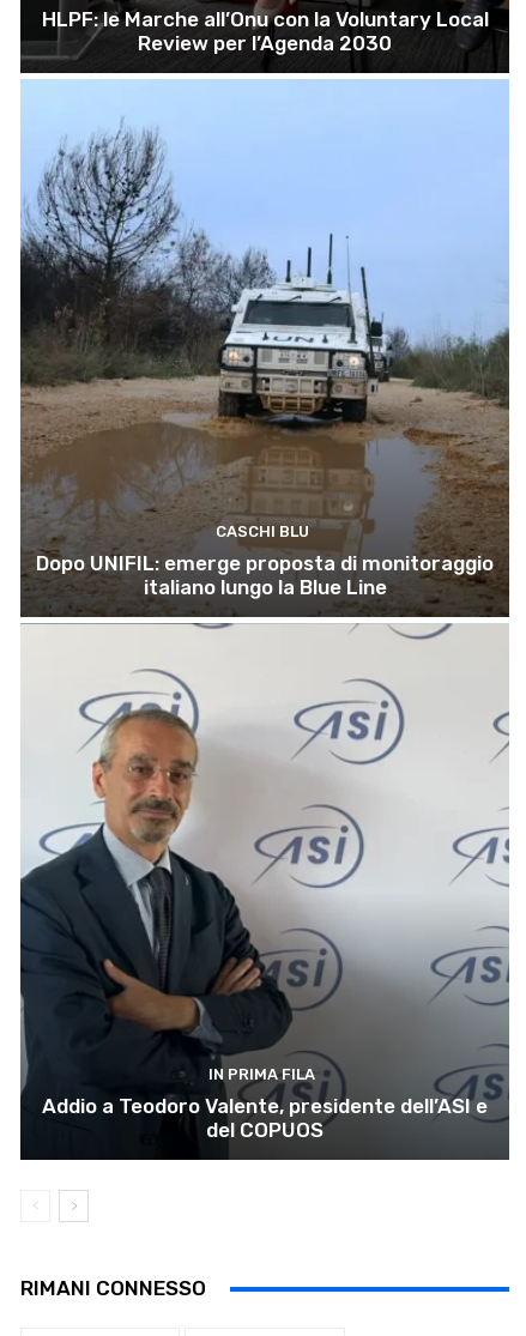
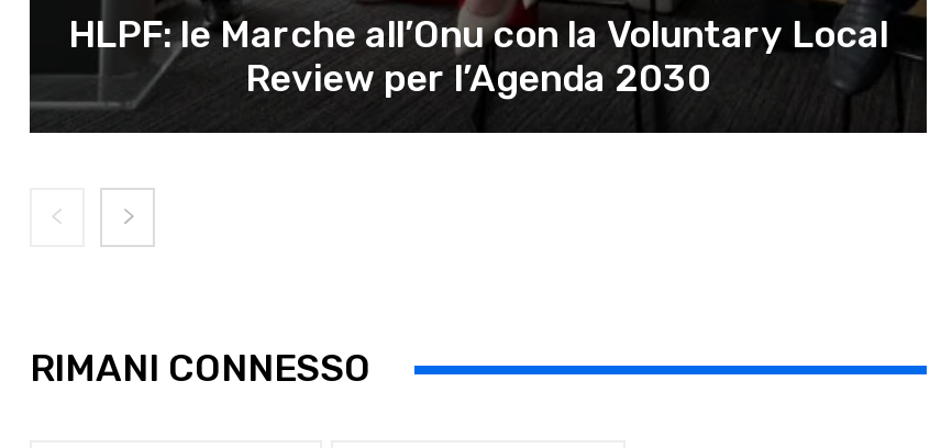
[19,72,510,599] [image] | CASCHI BLU | Dopo UNIFIL: emerge proposta di monitoraggio | italiano lungo la Blue Line -> none
[19,584,510,1160] [image] | IN PRIMA FILA | Addio a Teodoro Valente, presidente dell’ASI e | del COPUOS -> none

